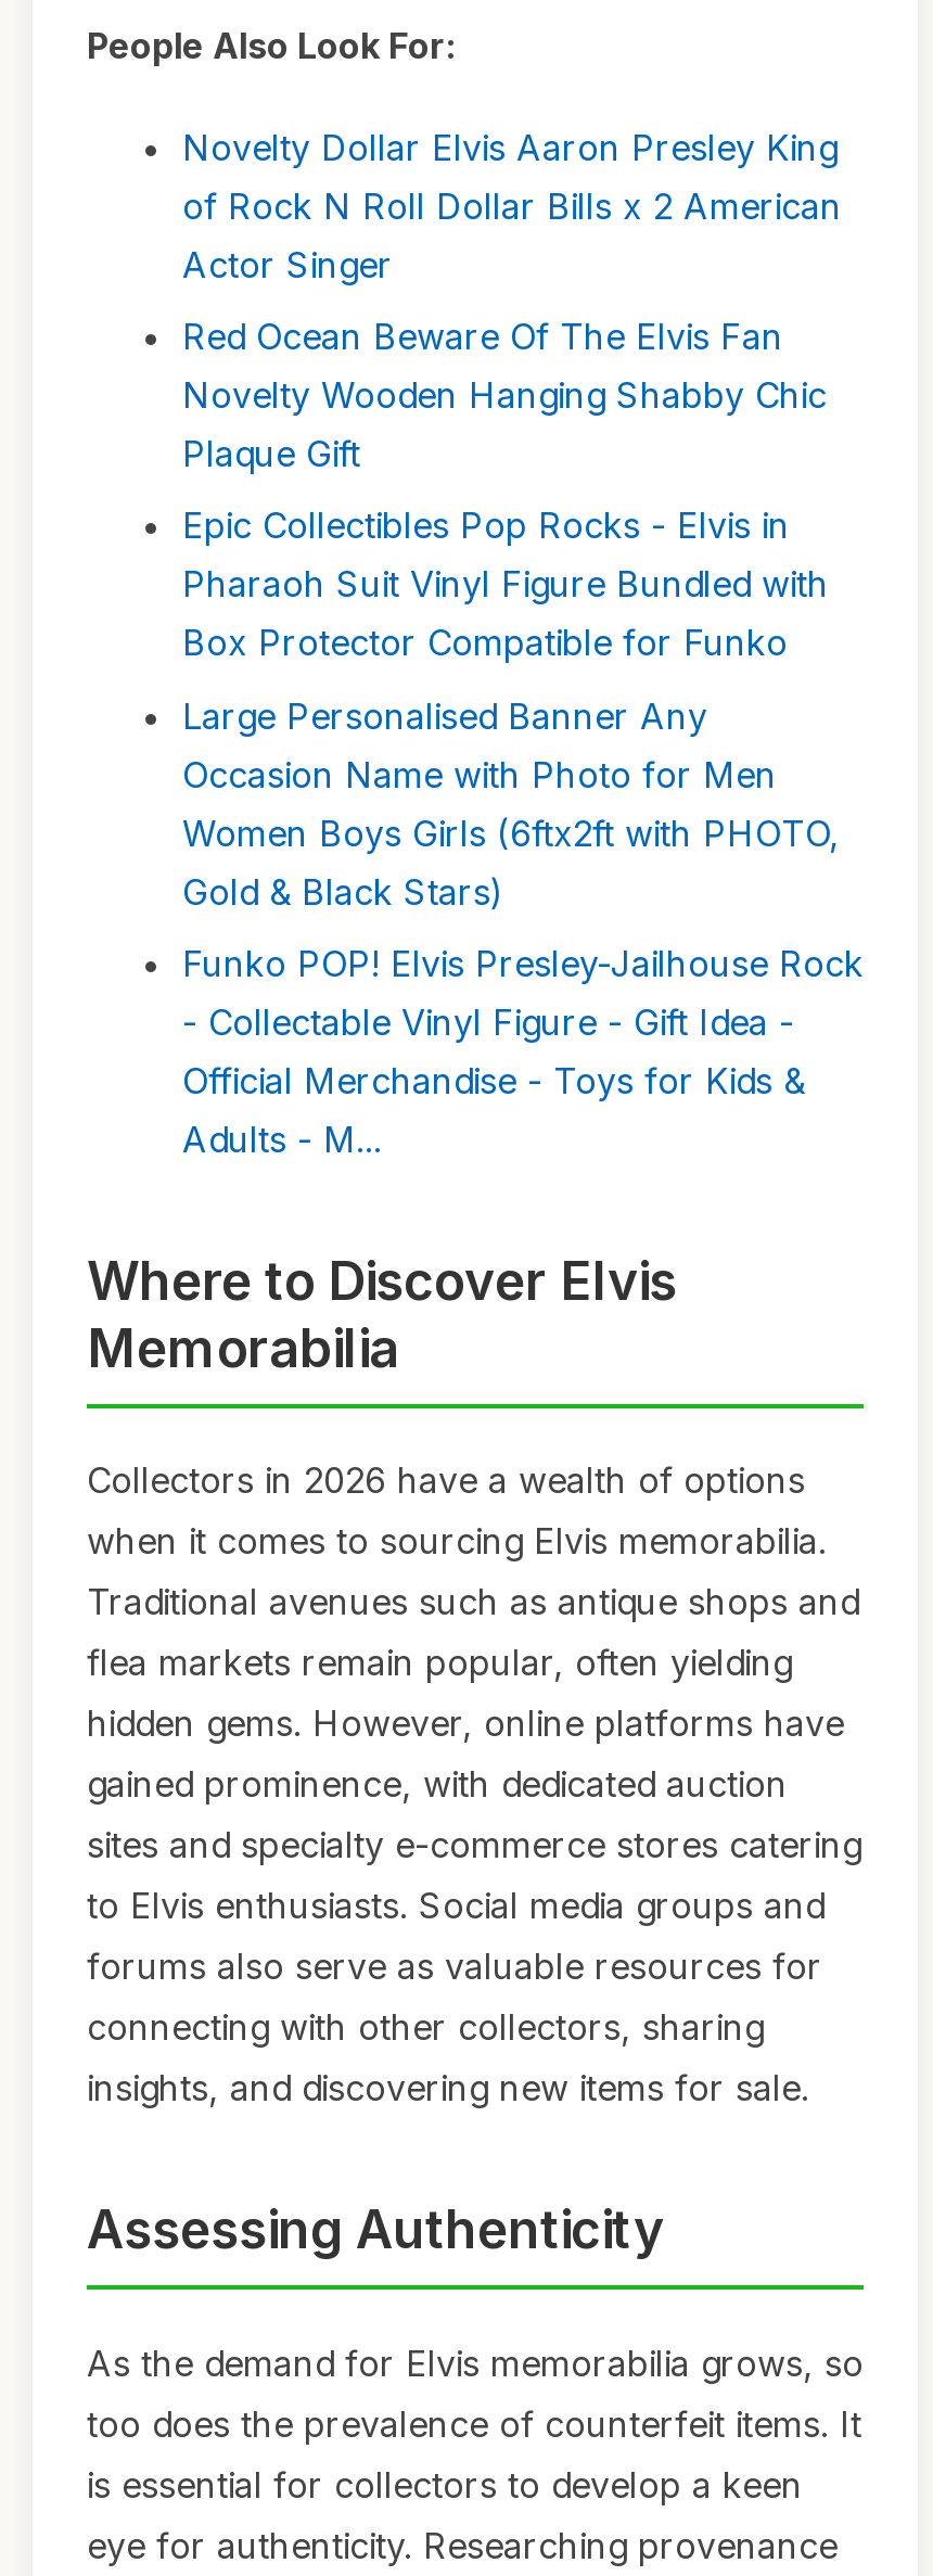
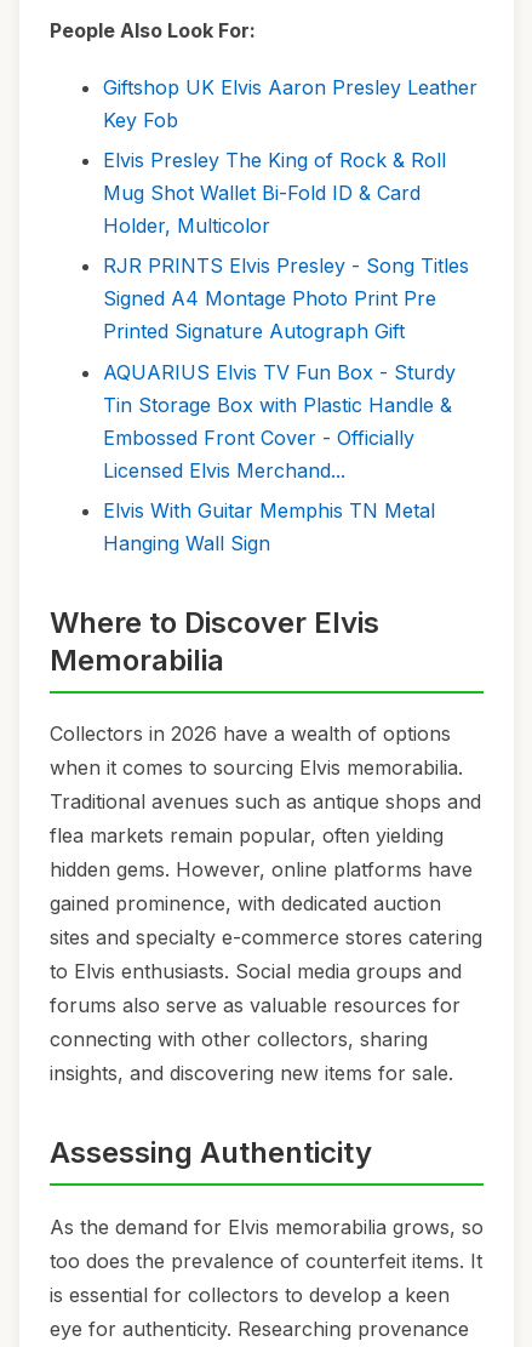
[182,125,842,286] Novelty Dollar Elvis Aaron Presley King | of Rock N Roll Dollar Bills x 2 American | Actor Singer -> [103,75,477,132] Giftshop UK Elvis Aaron Presley Leather | Key Fob
[182,315,827,475] Red Ocean Beware Of The Elvis Fan | Novelty Wooden Hanging Shabby Chic | Plaque Gift -> [103,148,446,238] Elvis Presley The King of Rock & Roll | Mug Shot Wallet Bi-Fold ID & Card | Holder, Multicolor
[182,504,829,665] Epic Collectibles Pop Rocks - Elvis in | Pharaoh Suit Vinyl Figure Bundled with | Box Protector Compatible for Funko -> [103,254,469,343] RJR PRINTS Elvis Presley - Song Titles | Signed A4 Montage Photo Print Pre | Printed Signature Autograph Gift
[182,694,840,913] Large Personalised Banner Any | Occasion Name with Photo for Men | Women Boys Girls (6ftx2ft with PHOTO, | Gold & Black Stars) -> [103,360,456,482] AQUARIUS Elvis TV Fun Box - Sturdy | Tin Storage Box with Plastic Handle & | Embossed Front Cover - Officially | Licensed Elvis Merchand...
[182,942,864,1161] Funko POP! Elvis Presley-Jailhouse Rock | - Collectable Vinyl Figure - Gift Idea - | Official Merchandise - Toys for Kids & | Adults - M... -> [103,498,435,555] Elvis With Guitar Memphis TN Metal | Hanging Wall Sign

